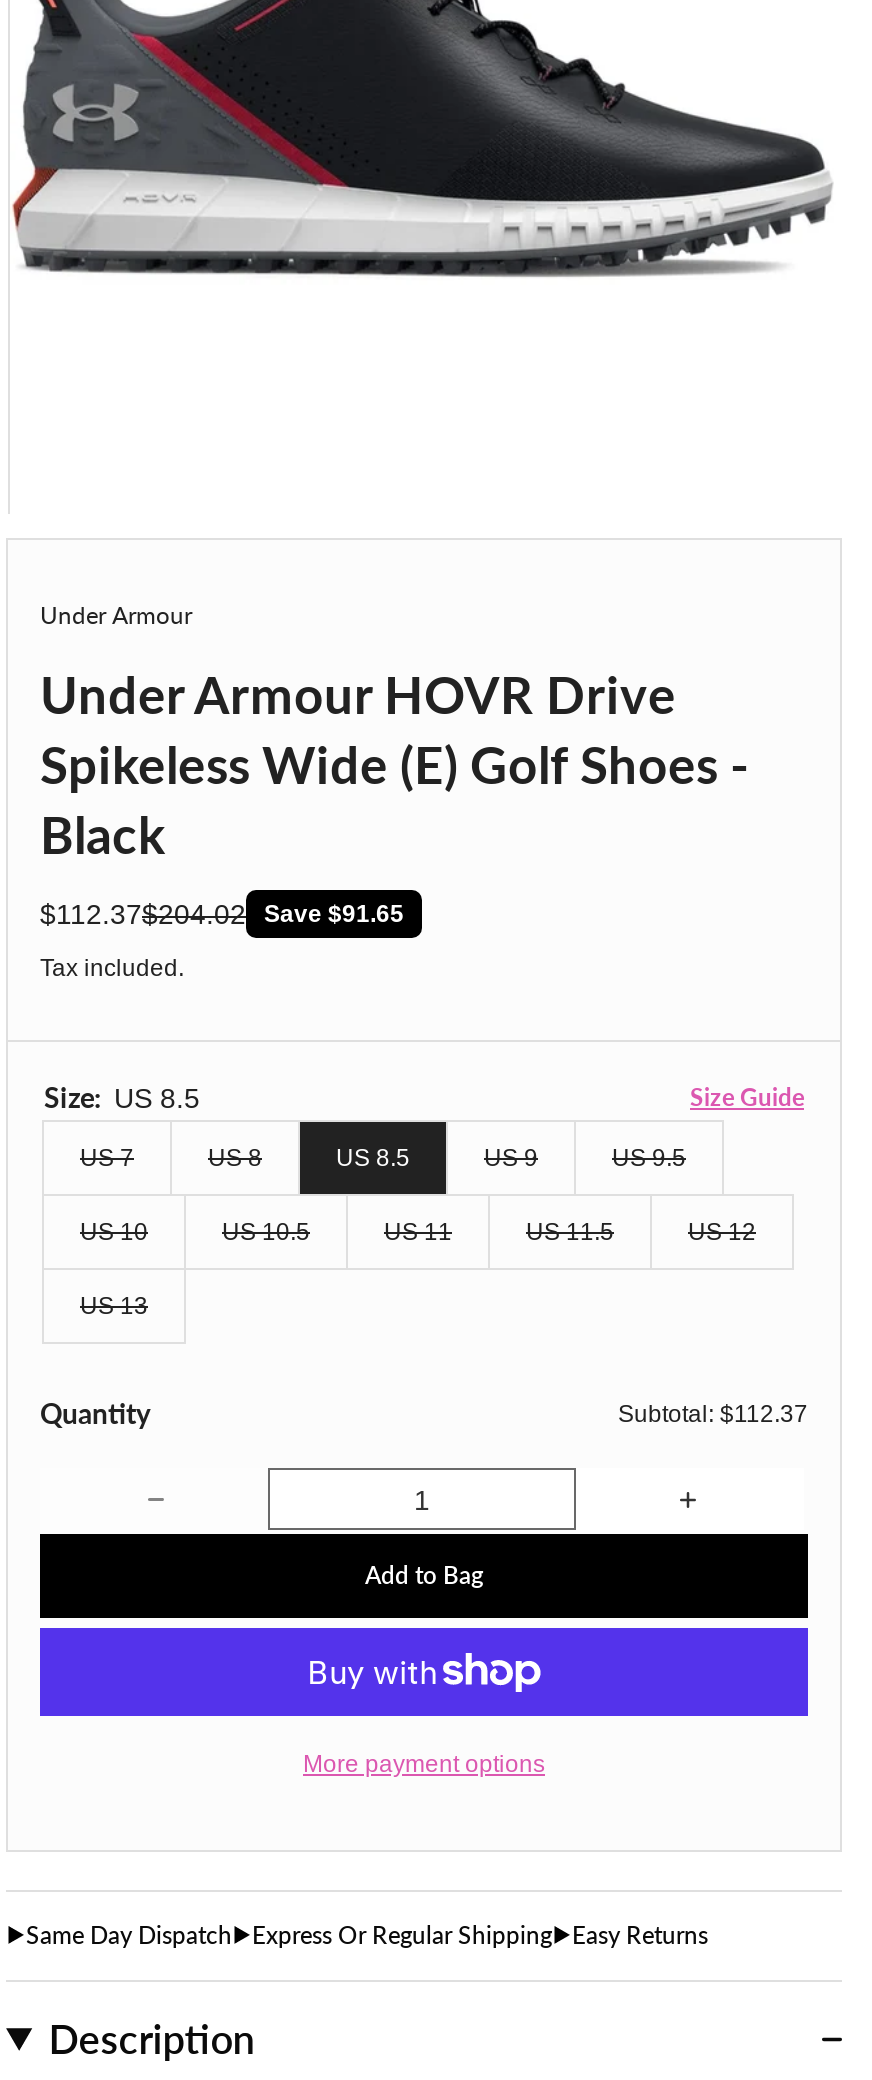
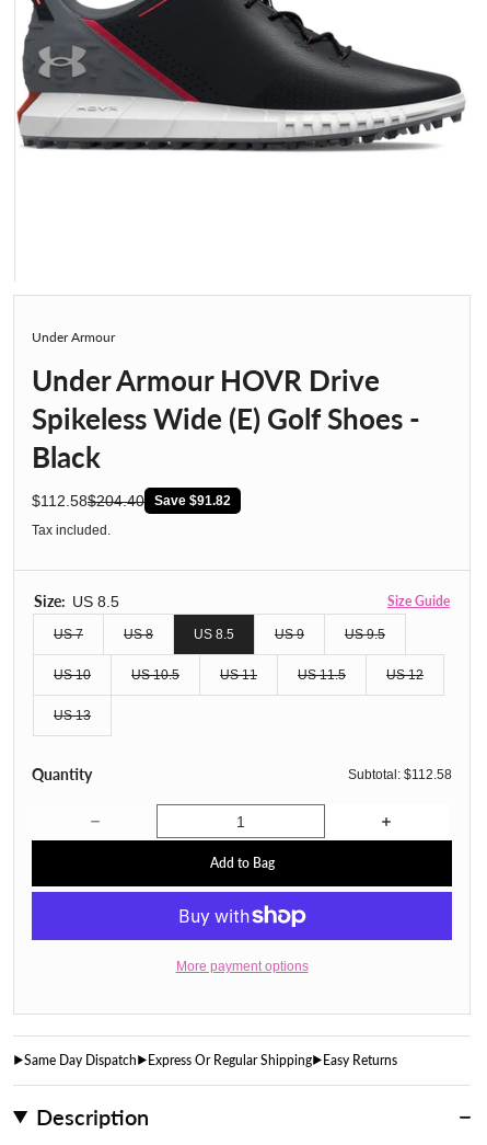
[40,898,142,930] $112.37 -> [32,492,88,509] $112.58
[142,898,246,930] $204.02 -> [88,492,144,509] $204.40
[264,900,404,928] Save $91.65 -> [154,493,231,509] Save $91.82
[618,1400,808,1428] Subtotal: $112.37 -> [348,767,452,783] Subtotal: $112.58

